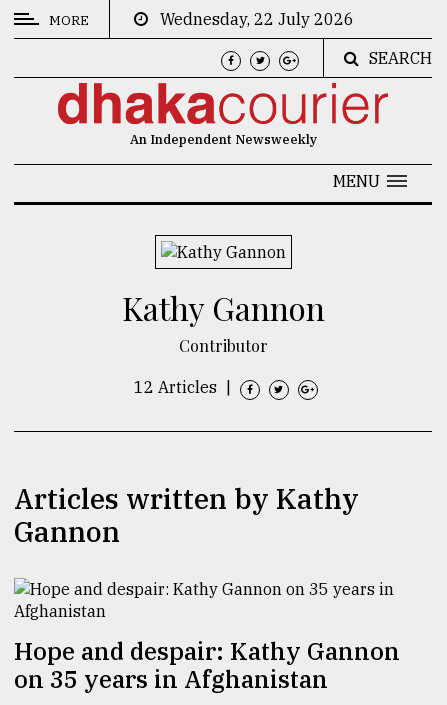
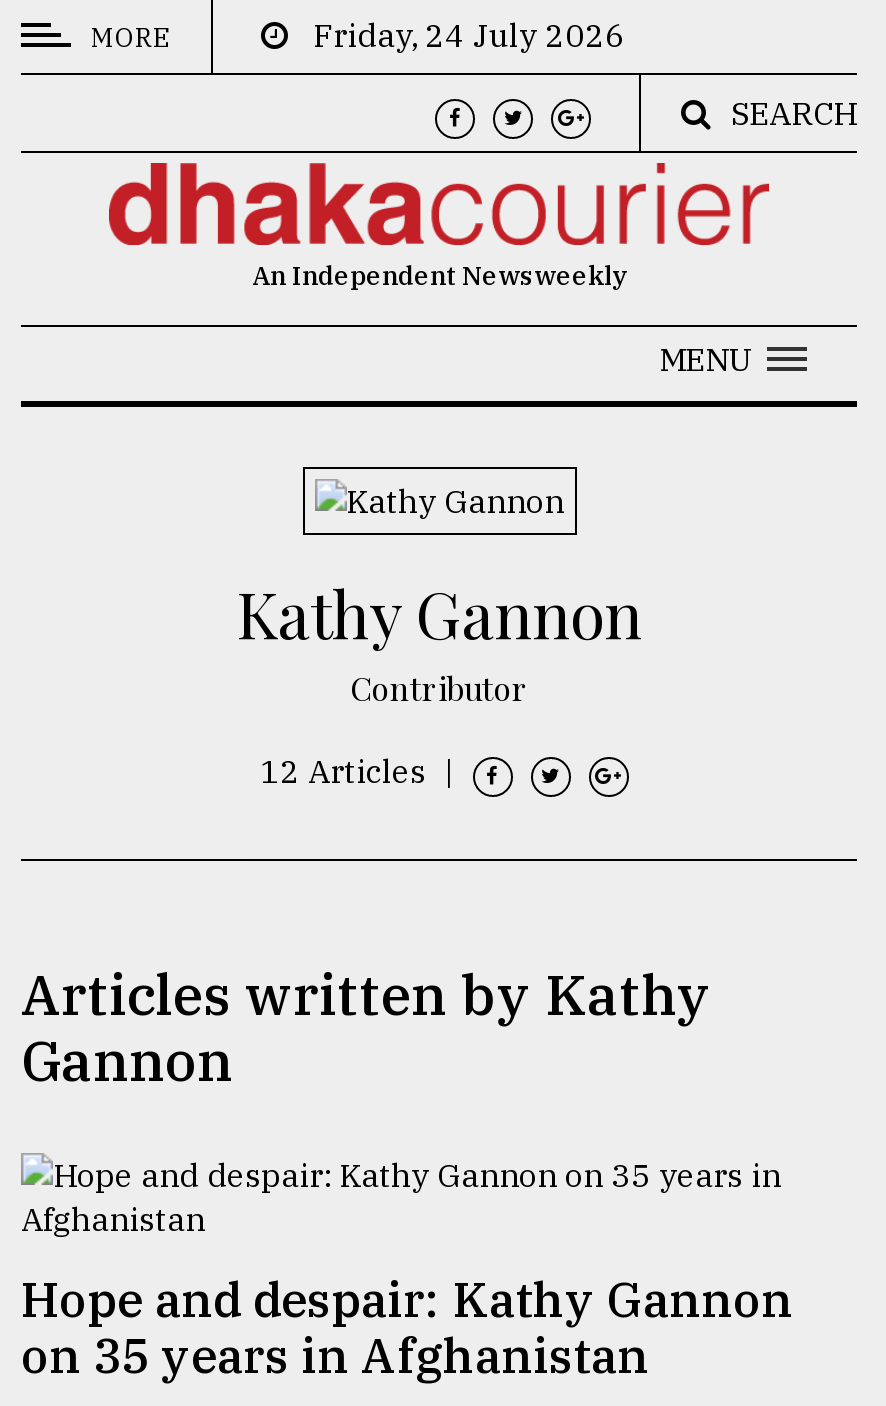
[148,9,354,29] Wednesday, 22 July 2026 -> [289,15,625,55] Friday, 24 July 2026

